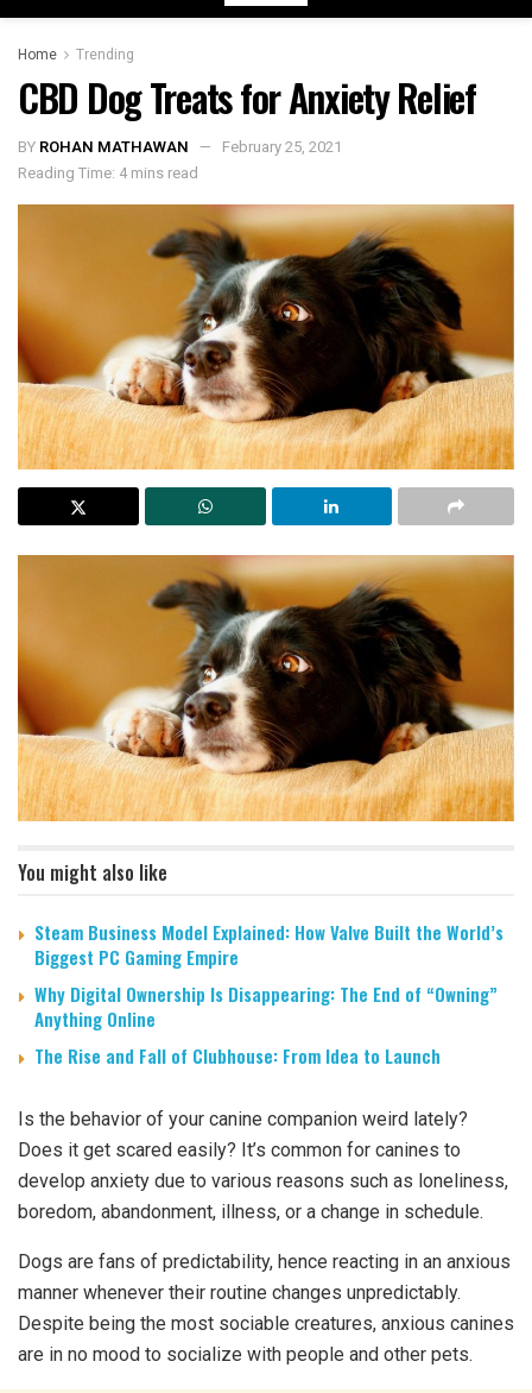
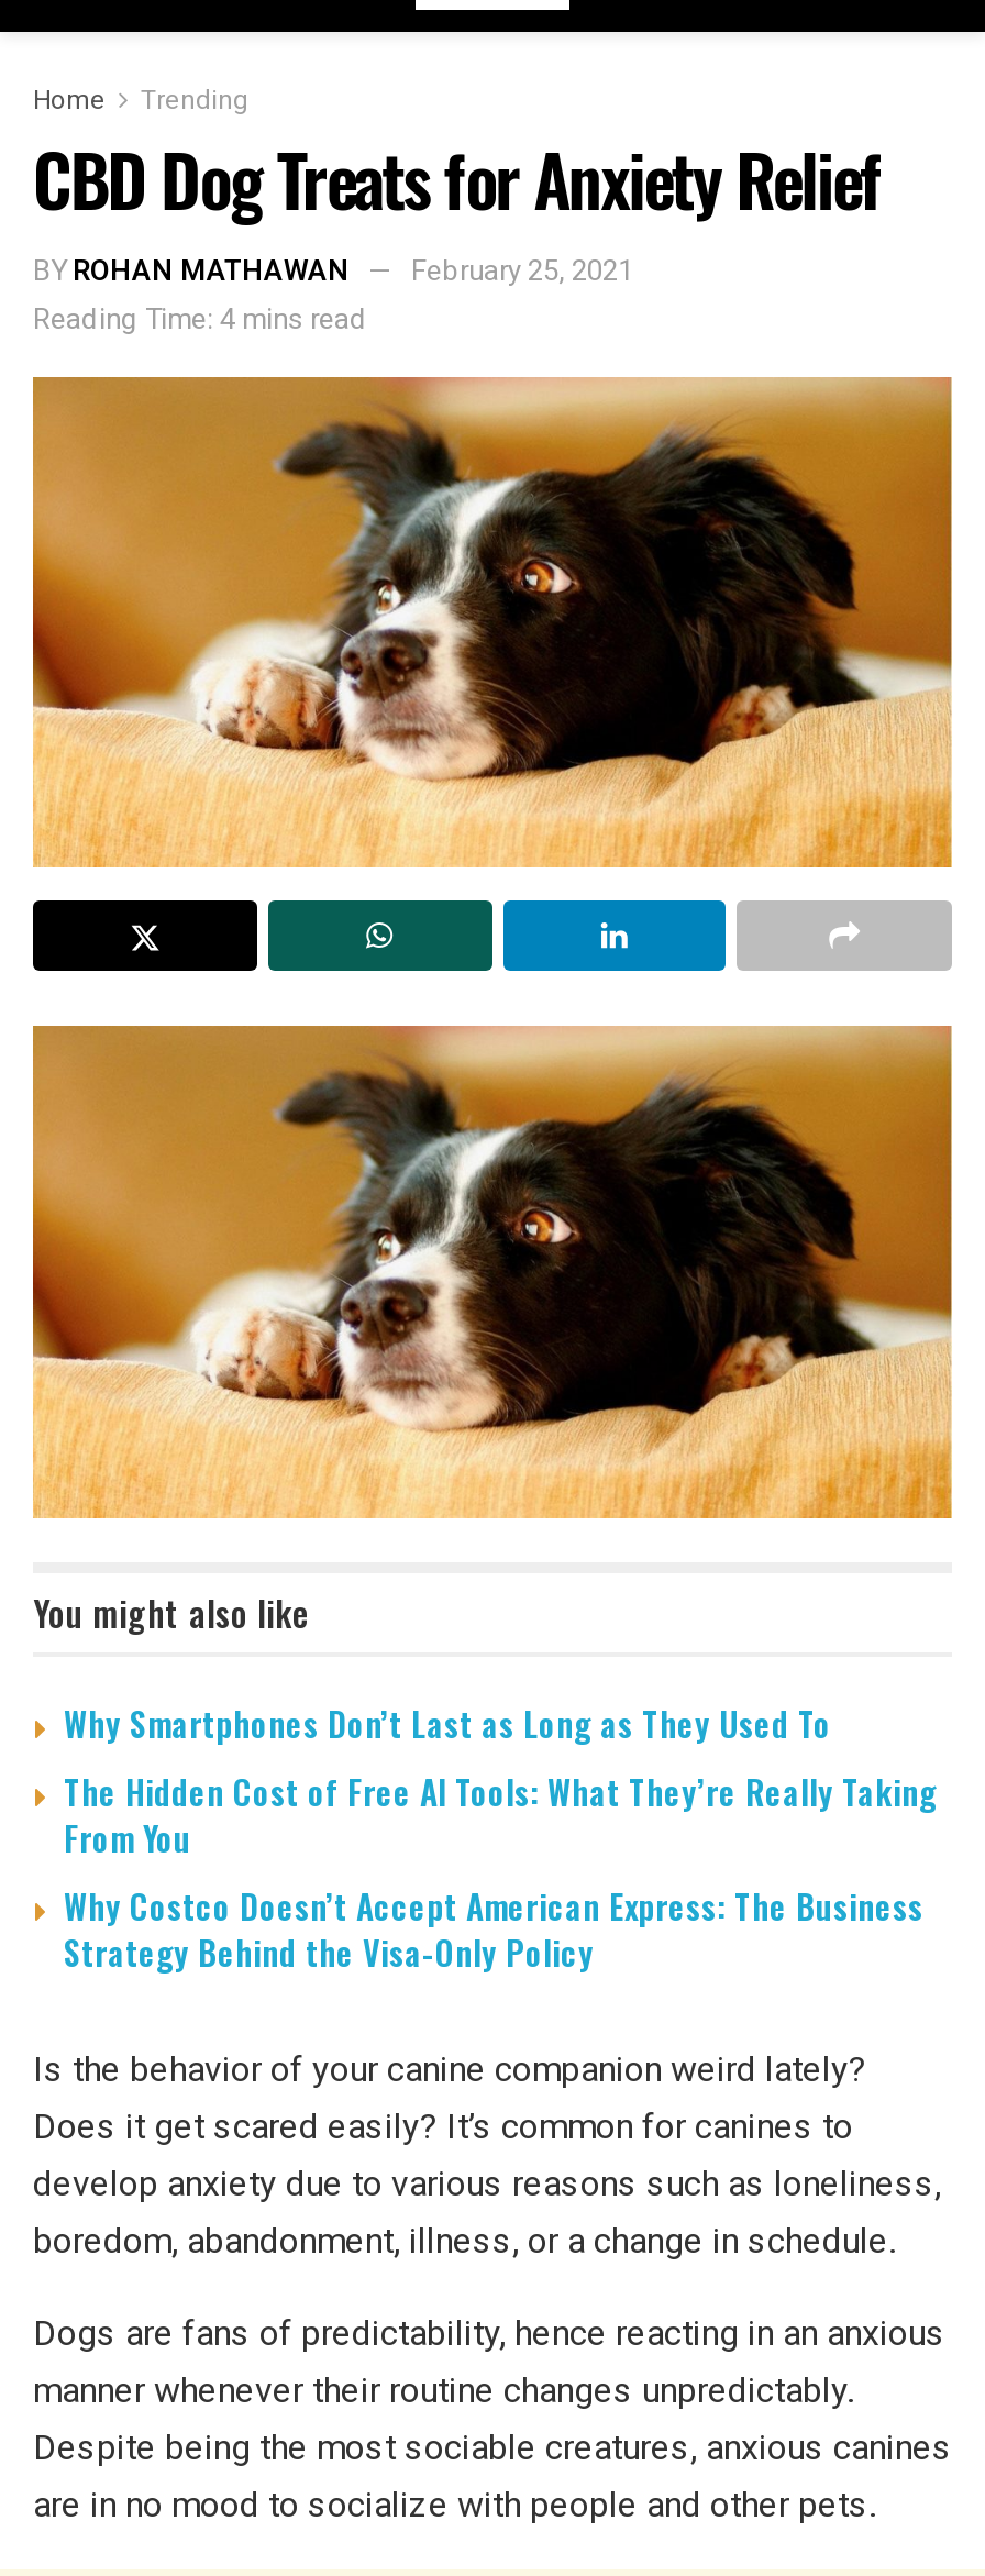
[34,919,503,1069] Steam Business Model Explained: How Valve Built the World’s | Biggest PC Gaming Empire | Why Digital Ownership Is Disappearing: The End of “Owning” | Anything Online | The Rise and Fall of Clubhouse: From Idea to Launch -> [64,1699,937,1976] Why Smartphones Don’t Last as Long as They Used To | The Hidden Cost of Free AI Tools: What They’re Really Taking | From You | Why Costco Doesn’t Accept American Express: The Business | Strategy Behind the Visa-Only Policy

